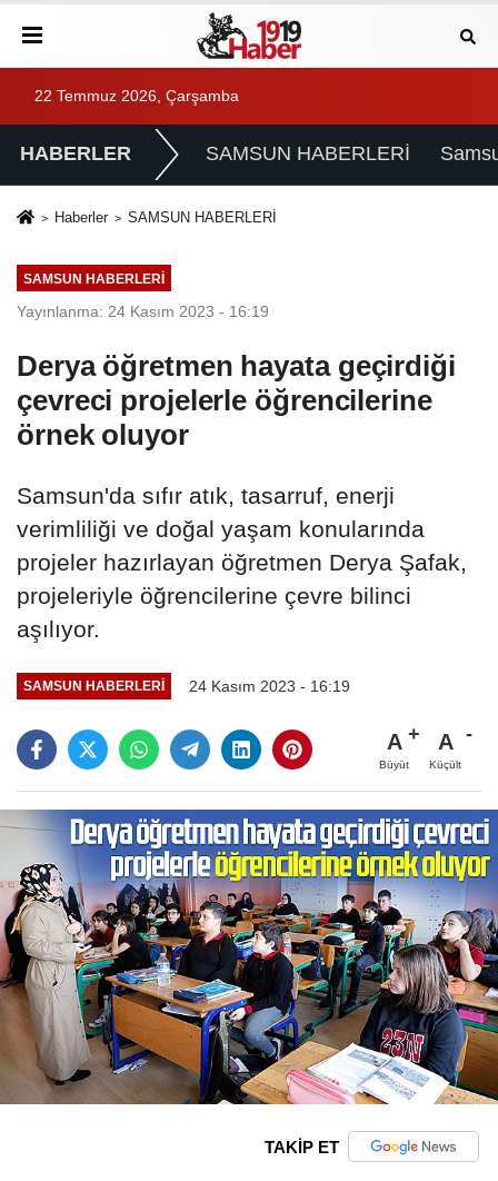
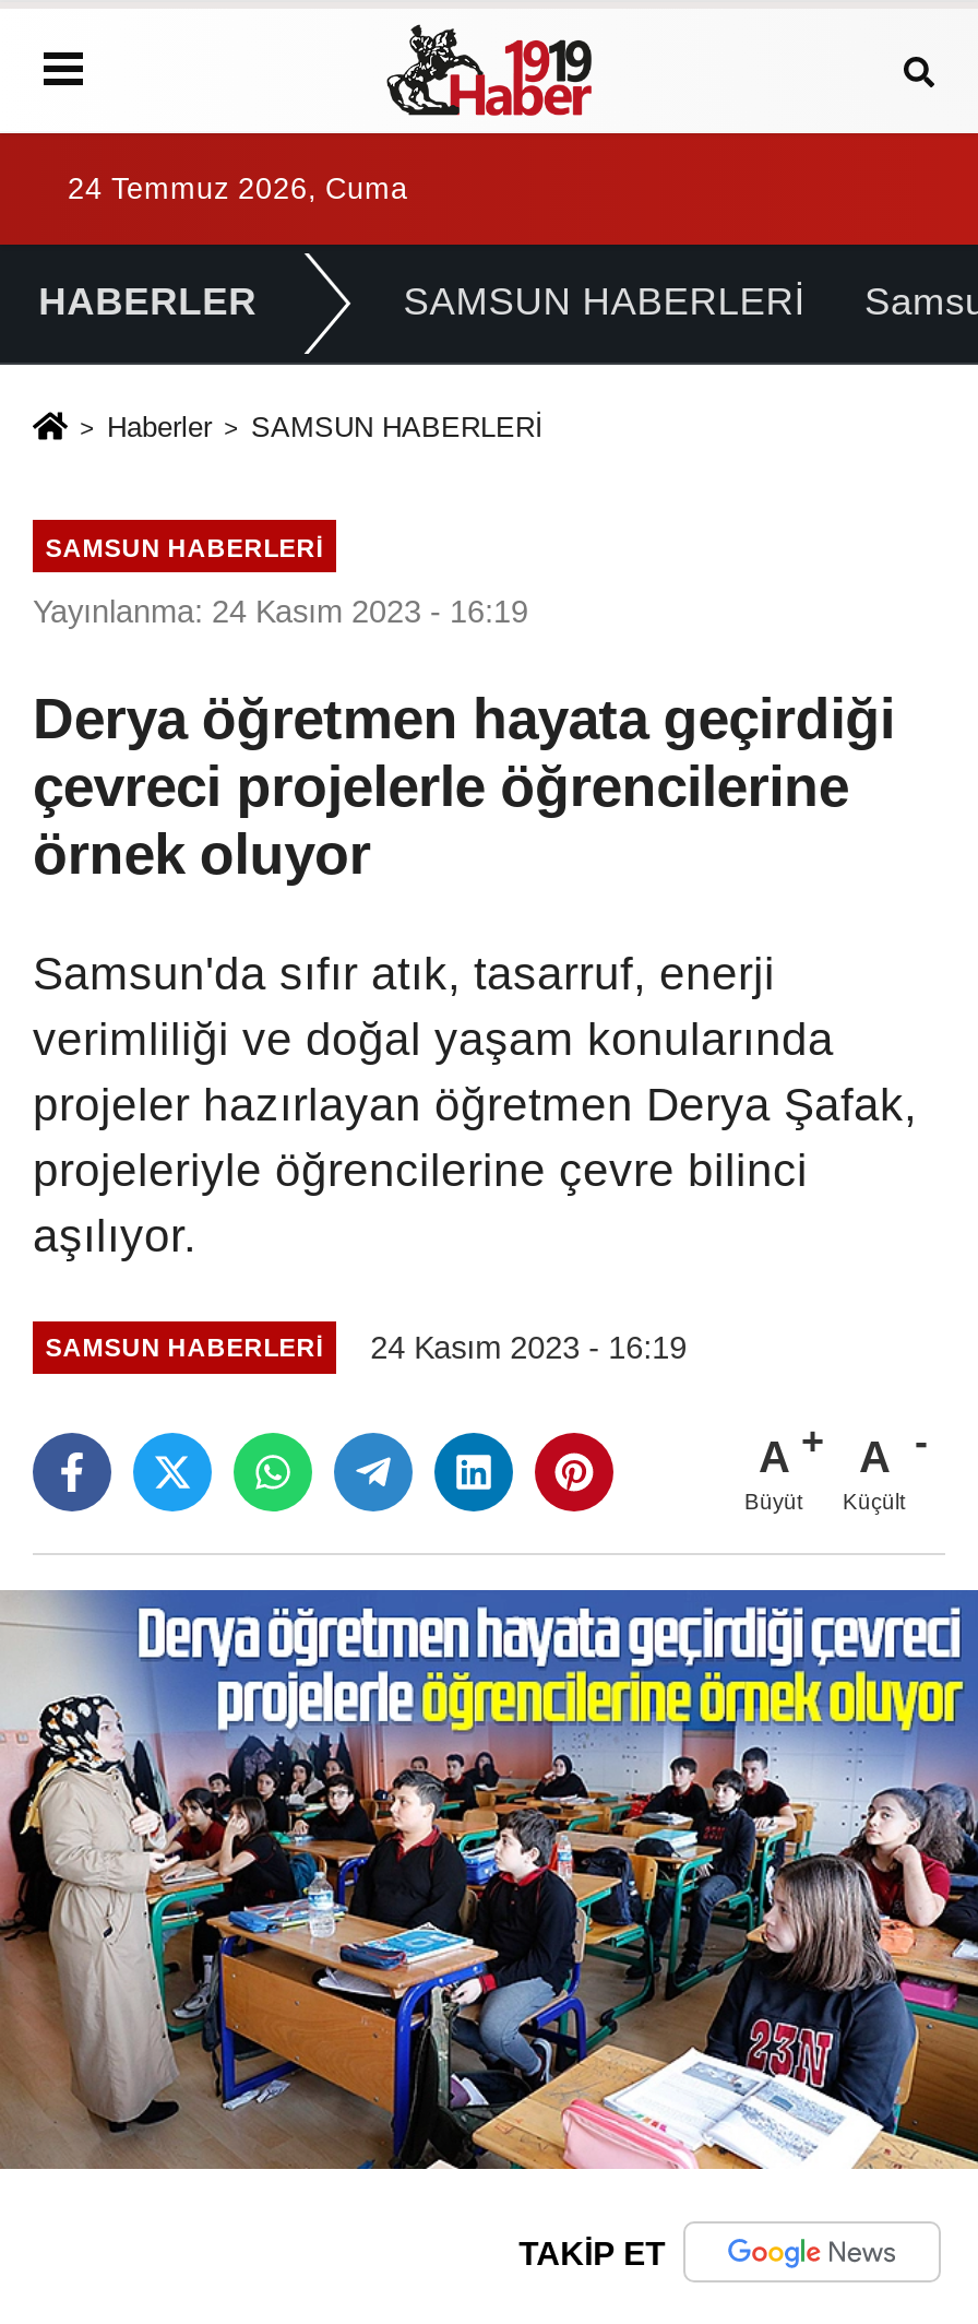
[34,88,239,105] 22 Temmuz 2026, Çarşamba -> [68,173,408,205] 24 Temmuz 2026, Cuma

